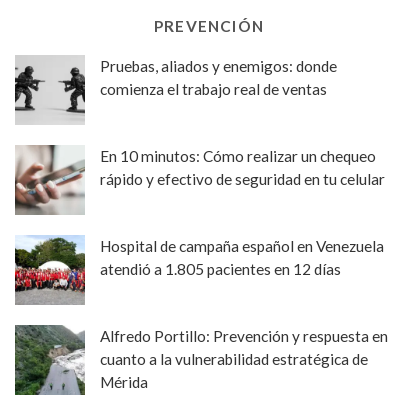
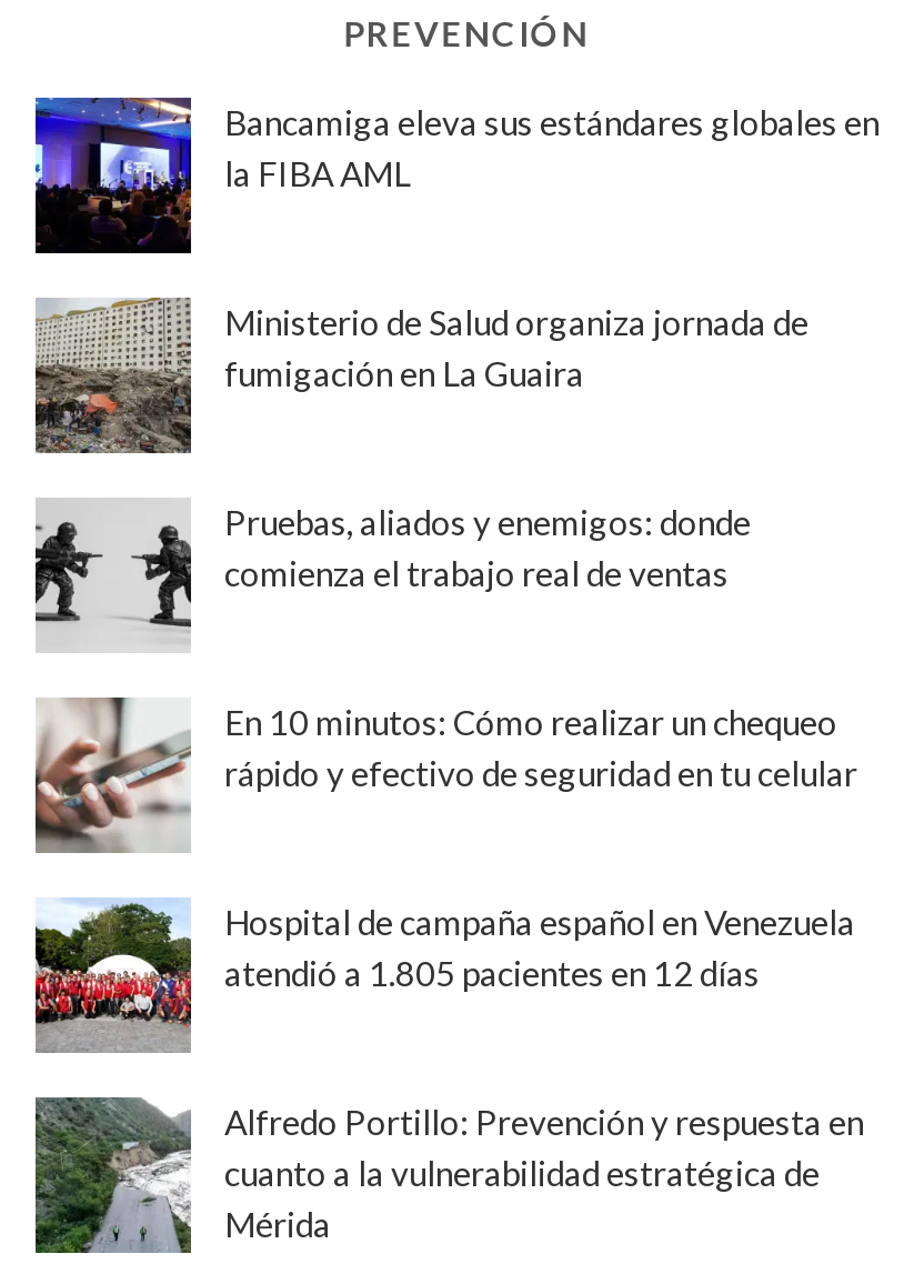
none -> [33,96,880,255] [image] | Bancamiga eleva sus estándares globales en | la FIBA AML
none -> [36,295,808,455] [image] | Ministerio de Salud organiza jornada de | fumigación en La Guaira

